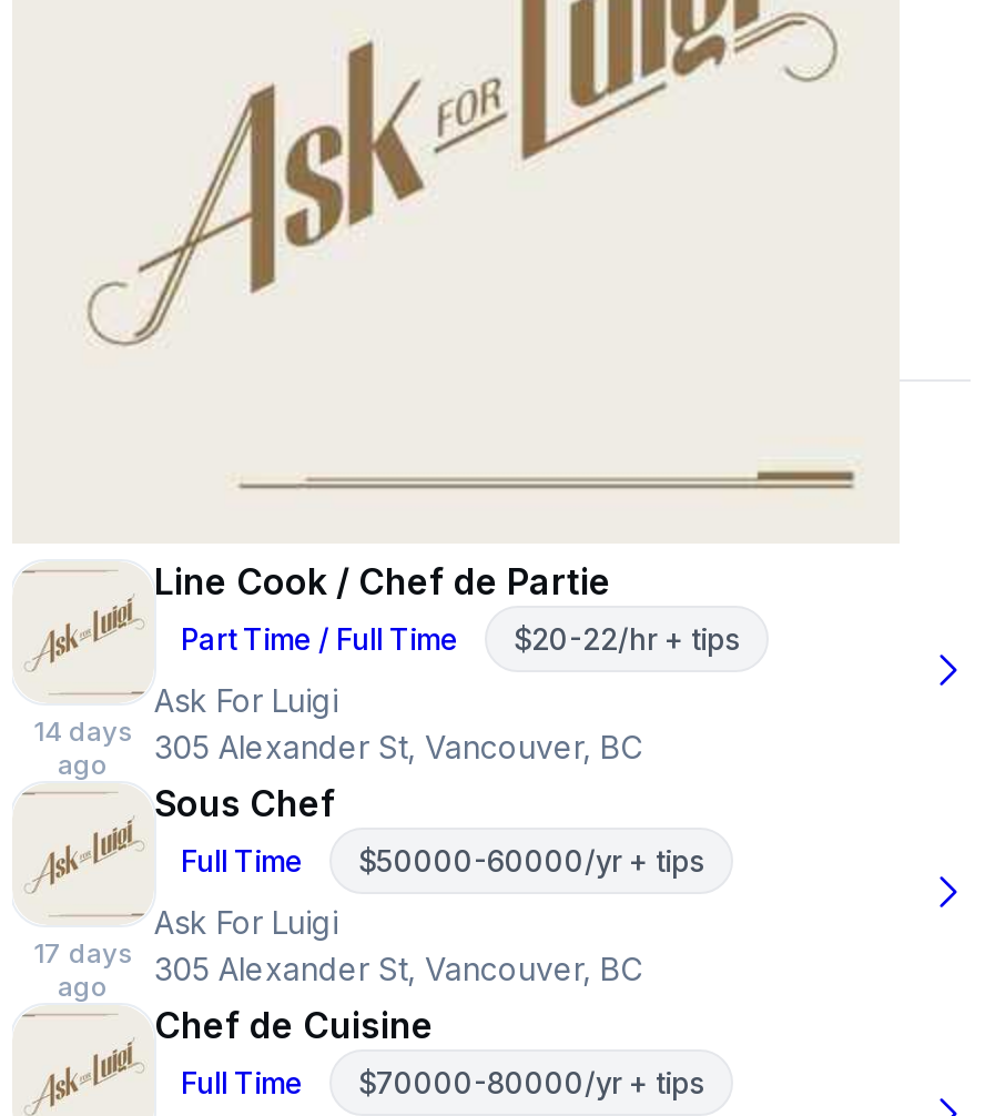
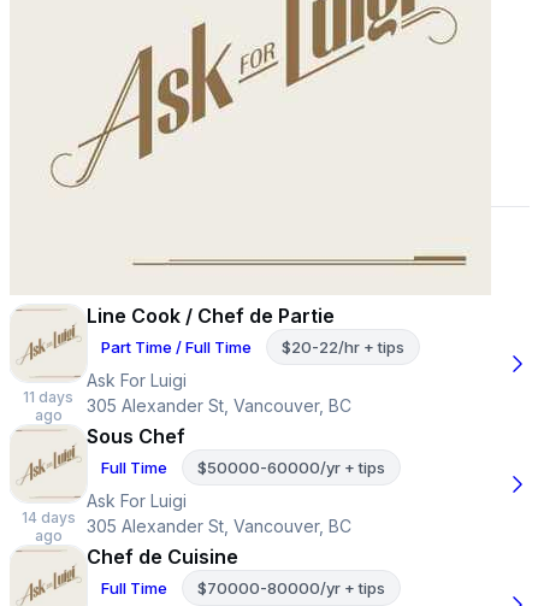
[33,714,642,781] 14 days ago 305 Alexander St, Vancouver, BC -> [23,388,351,424] 11 days ago 305 Alexander St, Vancouver, BC
[33,936,642,1003] 17 days ago 305 Alexander St, Vancouver, BC -> [21,508,351,545] 14 days ago 305 Alexander St, Vancouver, BC

